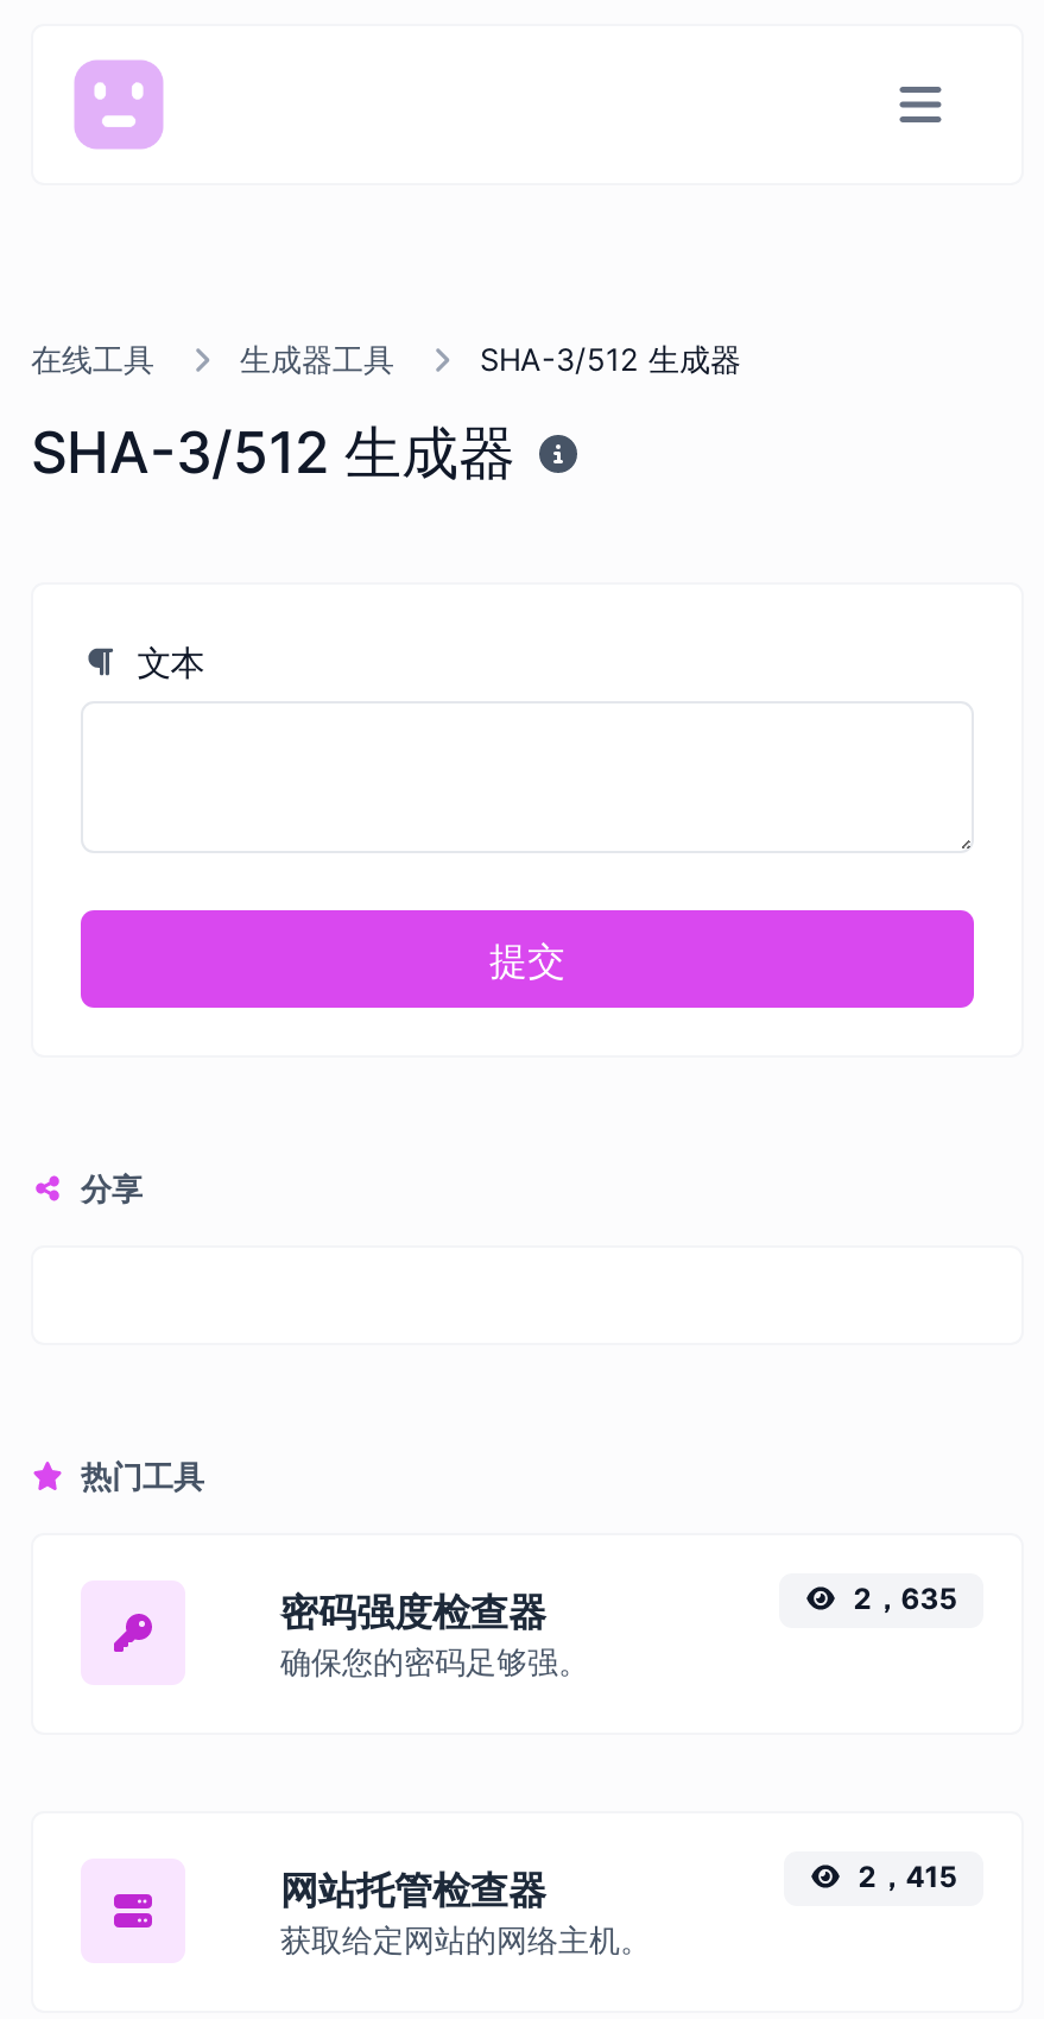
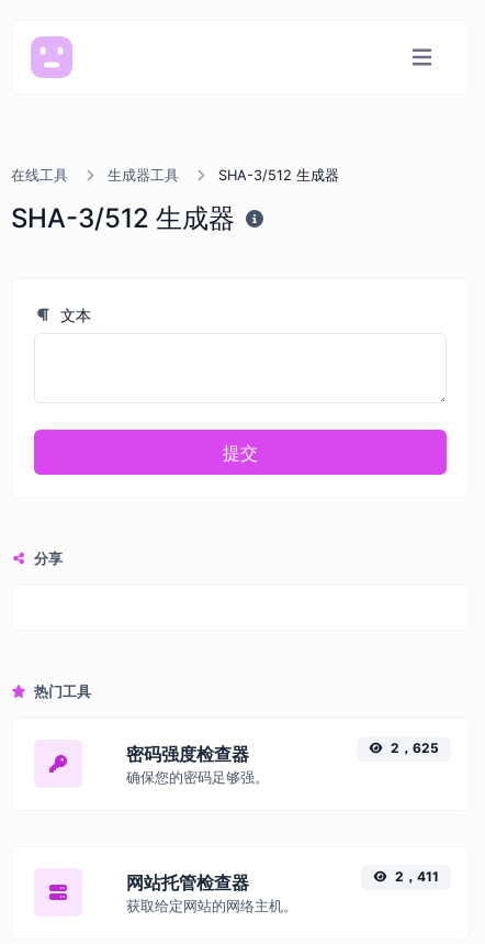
[846,1581,958,1616] 2，635 -> [388,740,439,756] 2，625
[851,1859,958,1894] 2，415 -> [392,868,439,885] 2，411

